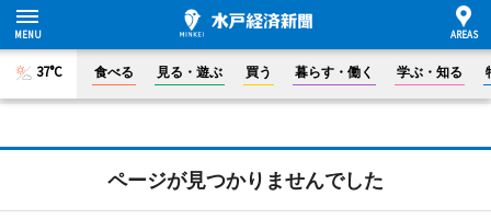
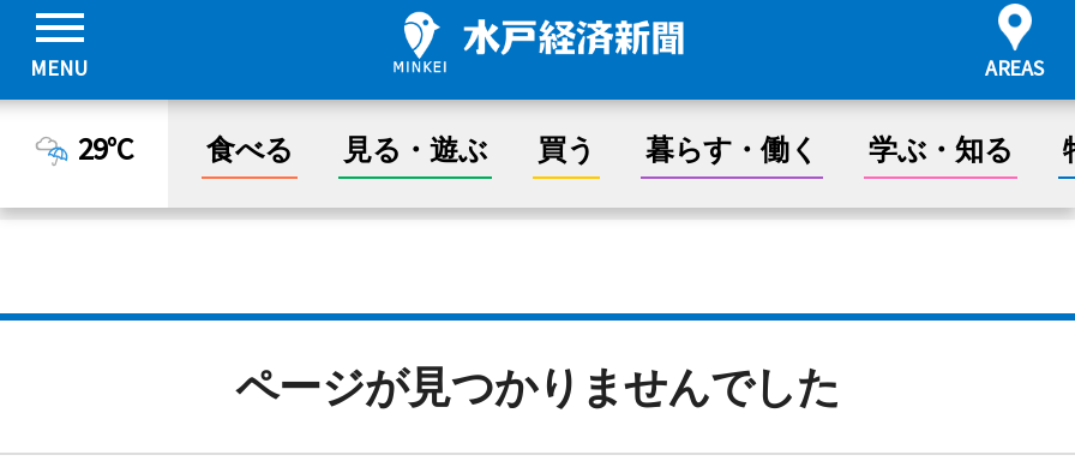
[36,63,62,82] 37°C -> [78,130,136,170] 29°C

